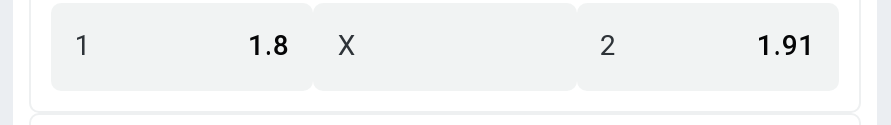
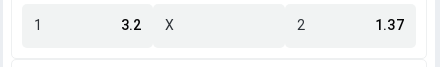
[248,29,356,61] 1.8 X -> [121,17,175,33] 3.2 X
[757,29,815,61] 1.91 -> [375,17,404,33] 1.37

